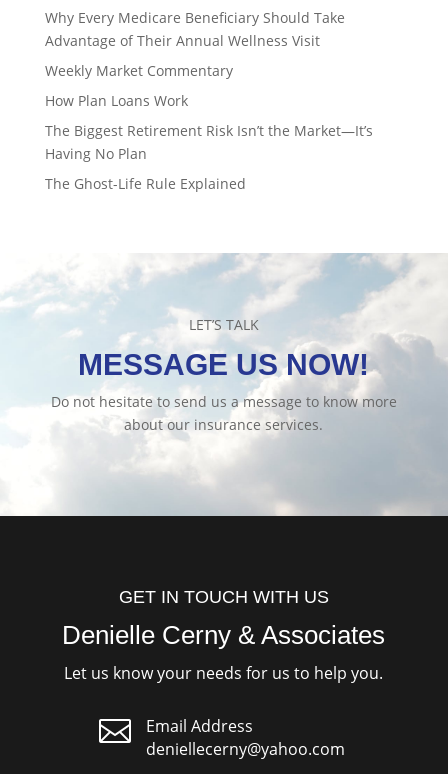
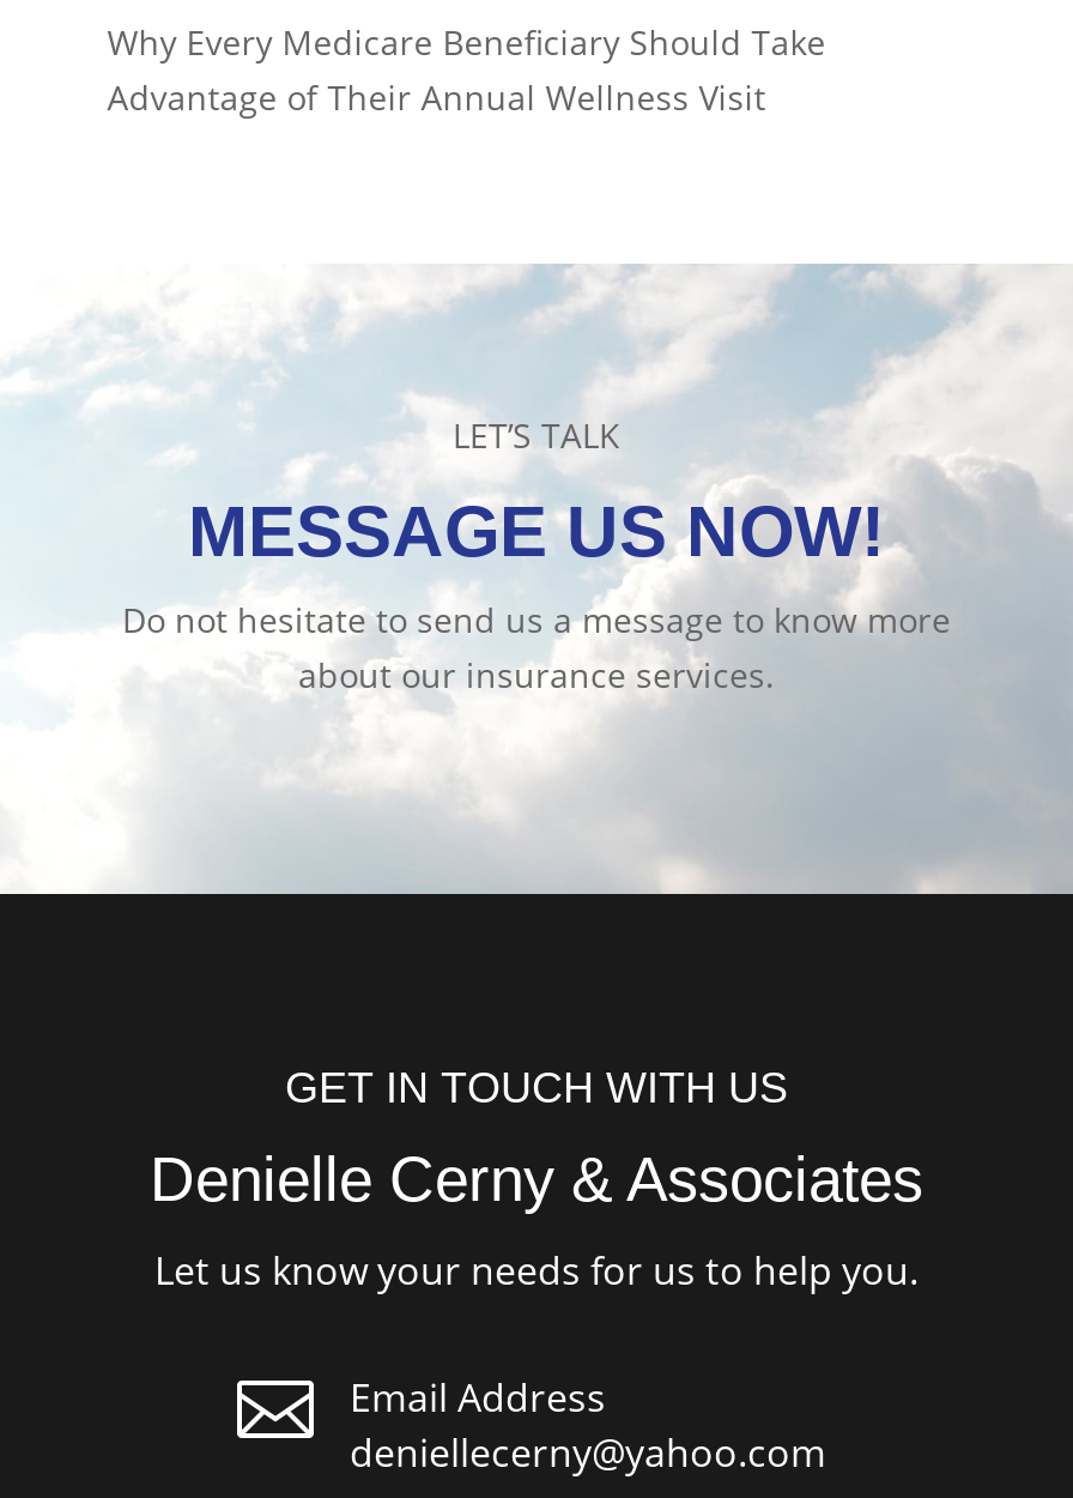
[45,61,373,193] Weekly Market Commentary | How Plan Loans Work | The Biggest Retirement Risk Isn’t the Market—It’s | Having No Plan | The Ghost-Life Rule Explained -> none

